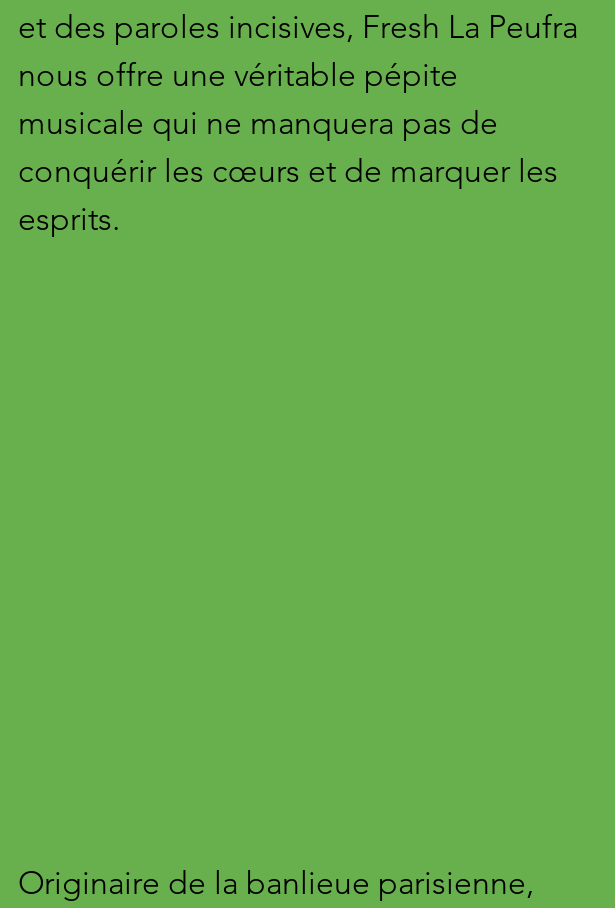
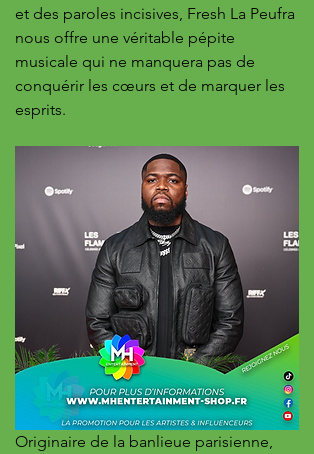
none -> [14,145,300,431] [image]

